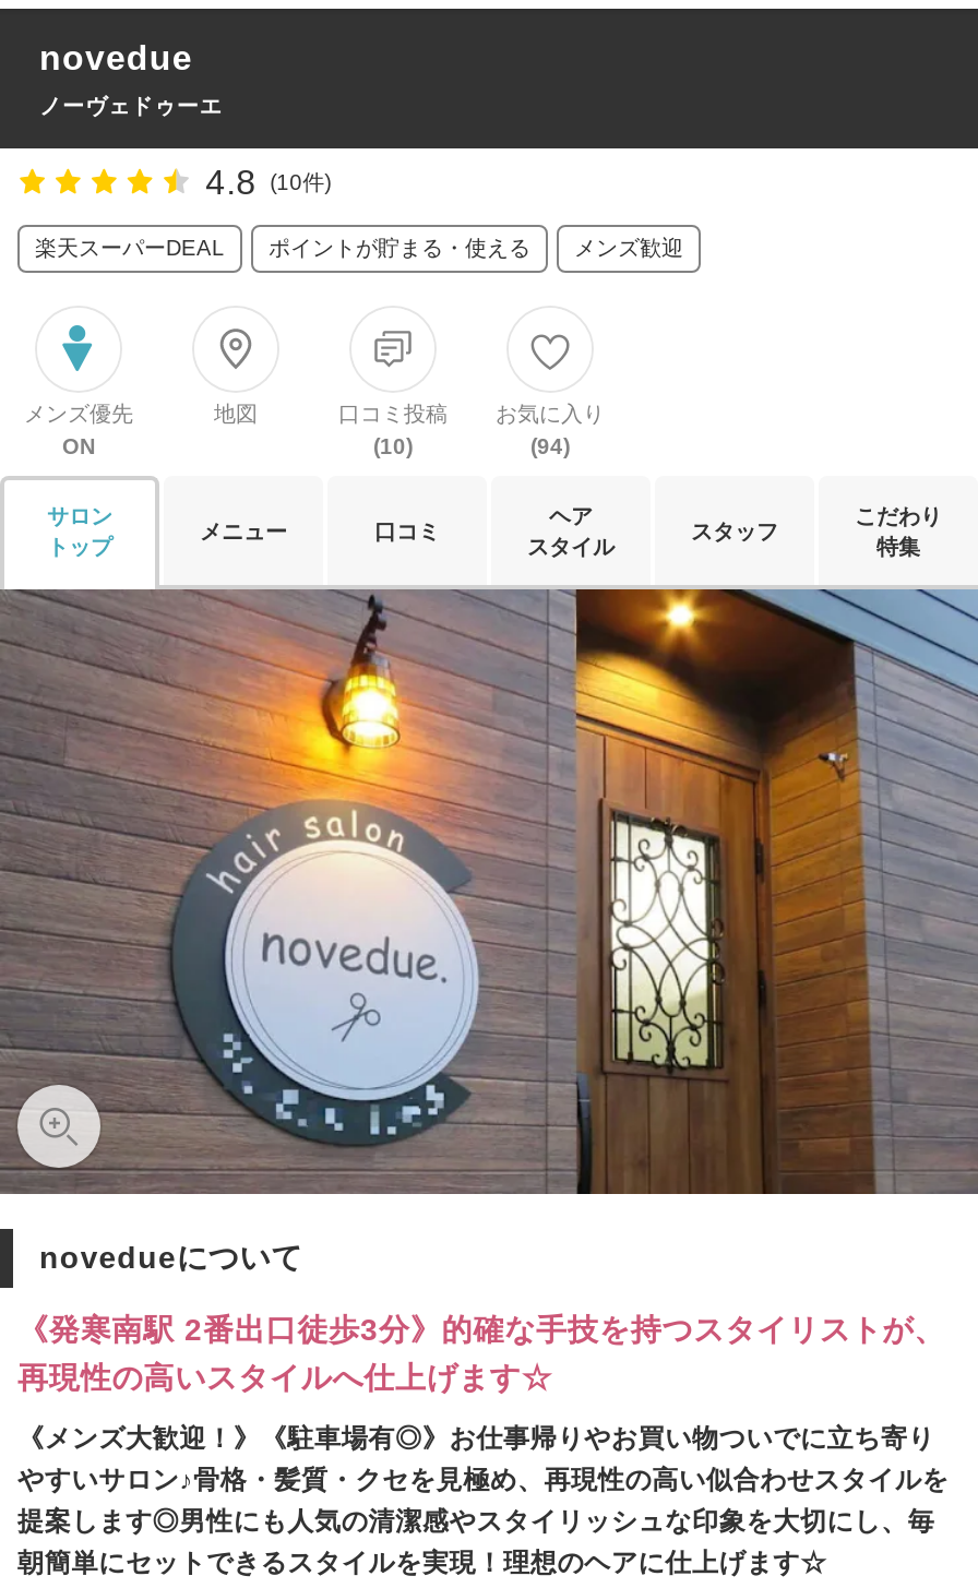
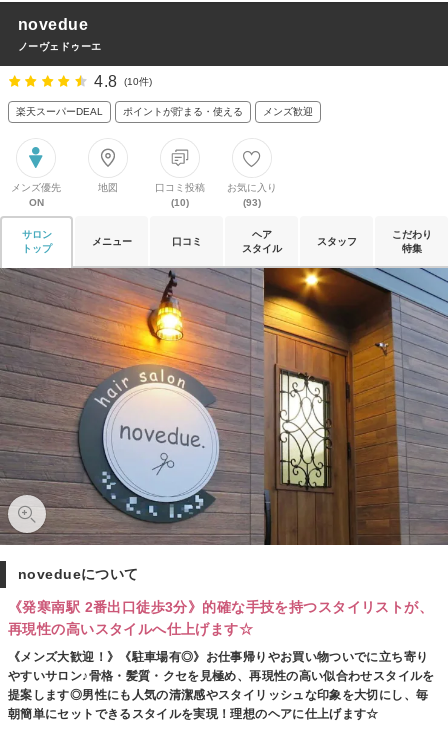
[530,434,570,458] (94) -> [243,197,261,208] (93)

